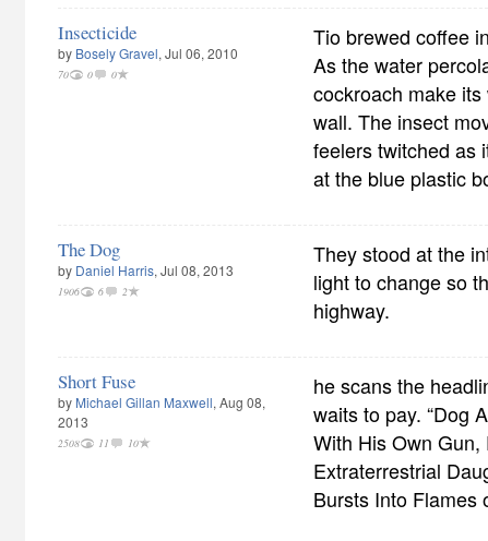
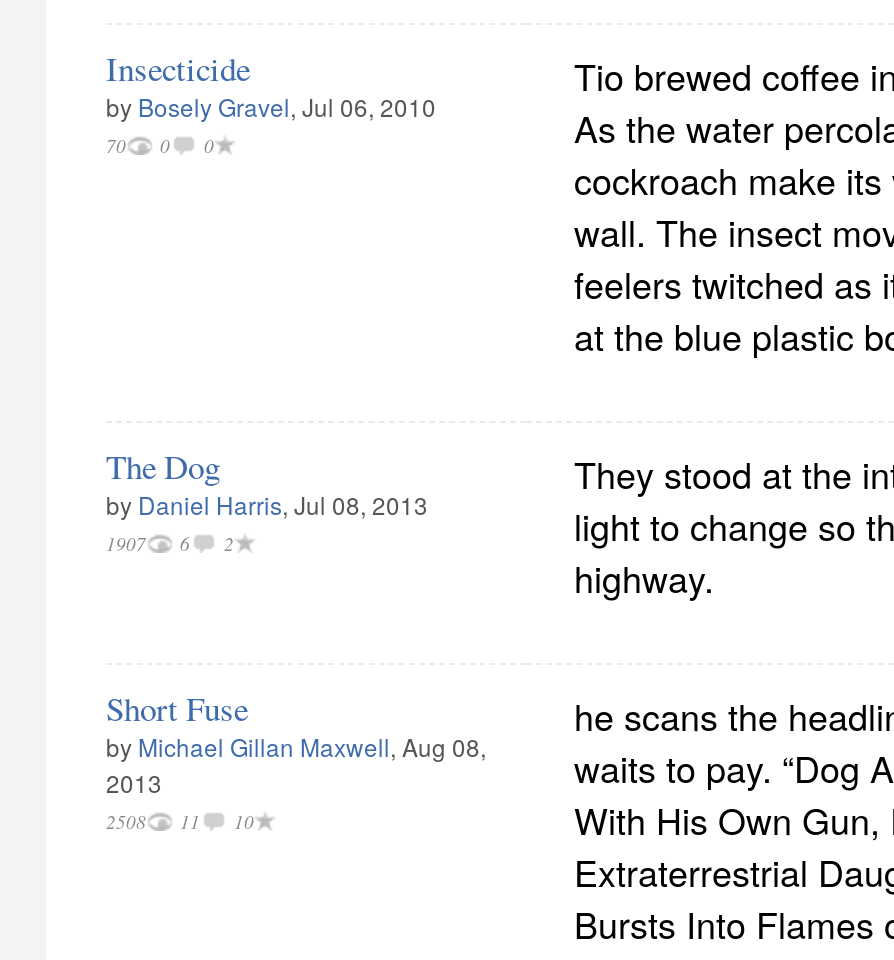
[58,285,128,299] 1906 6 2 -> [106,531,234,557] 1907 6 2

